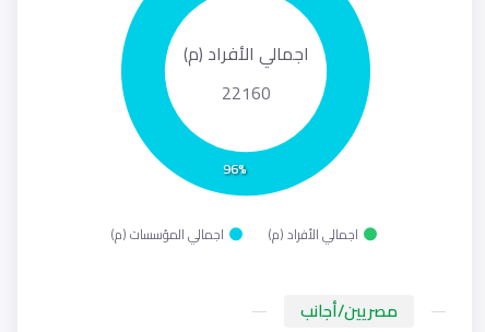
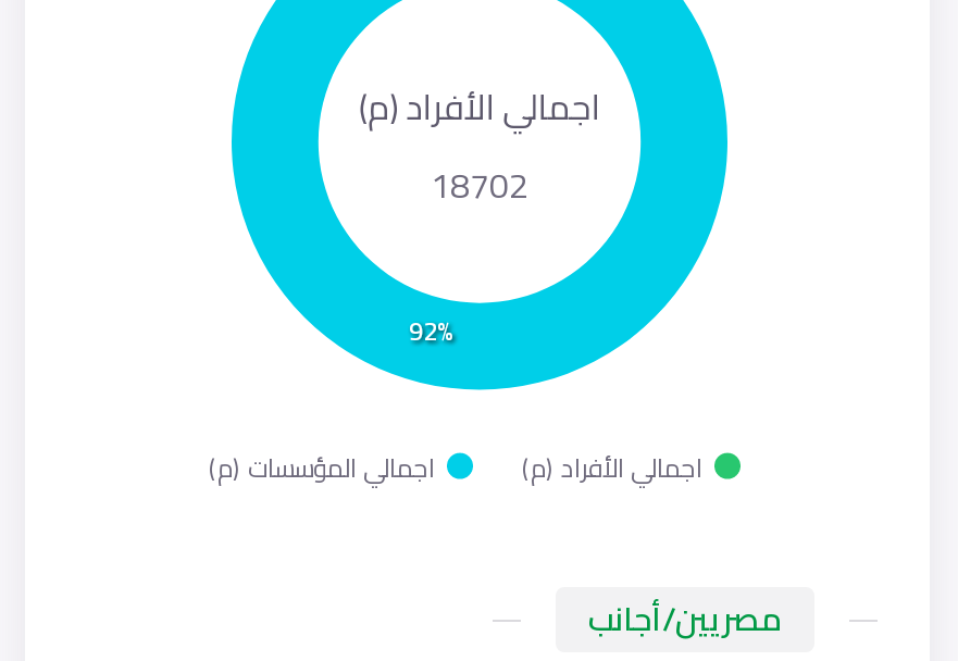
[221,77,270,109] 22160 -> [431,153,528,218] 18702
[223,156,246,181] 96% -> [409,307,452,356] 92%

